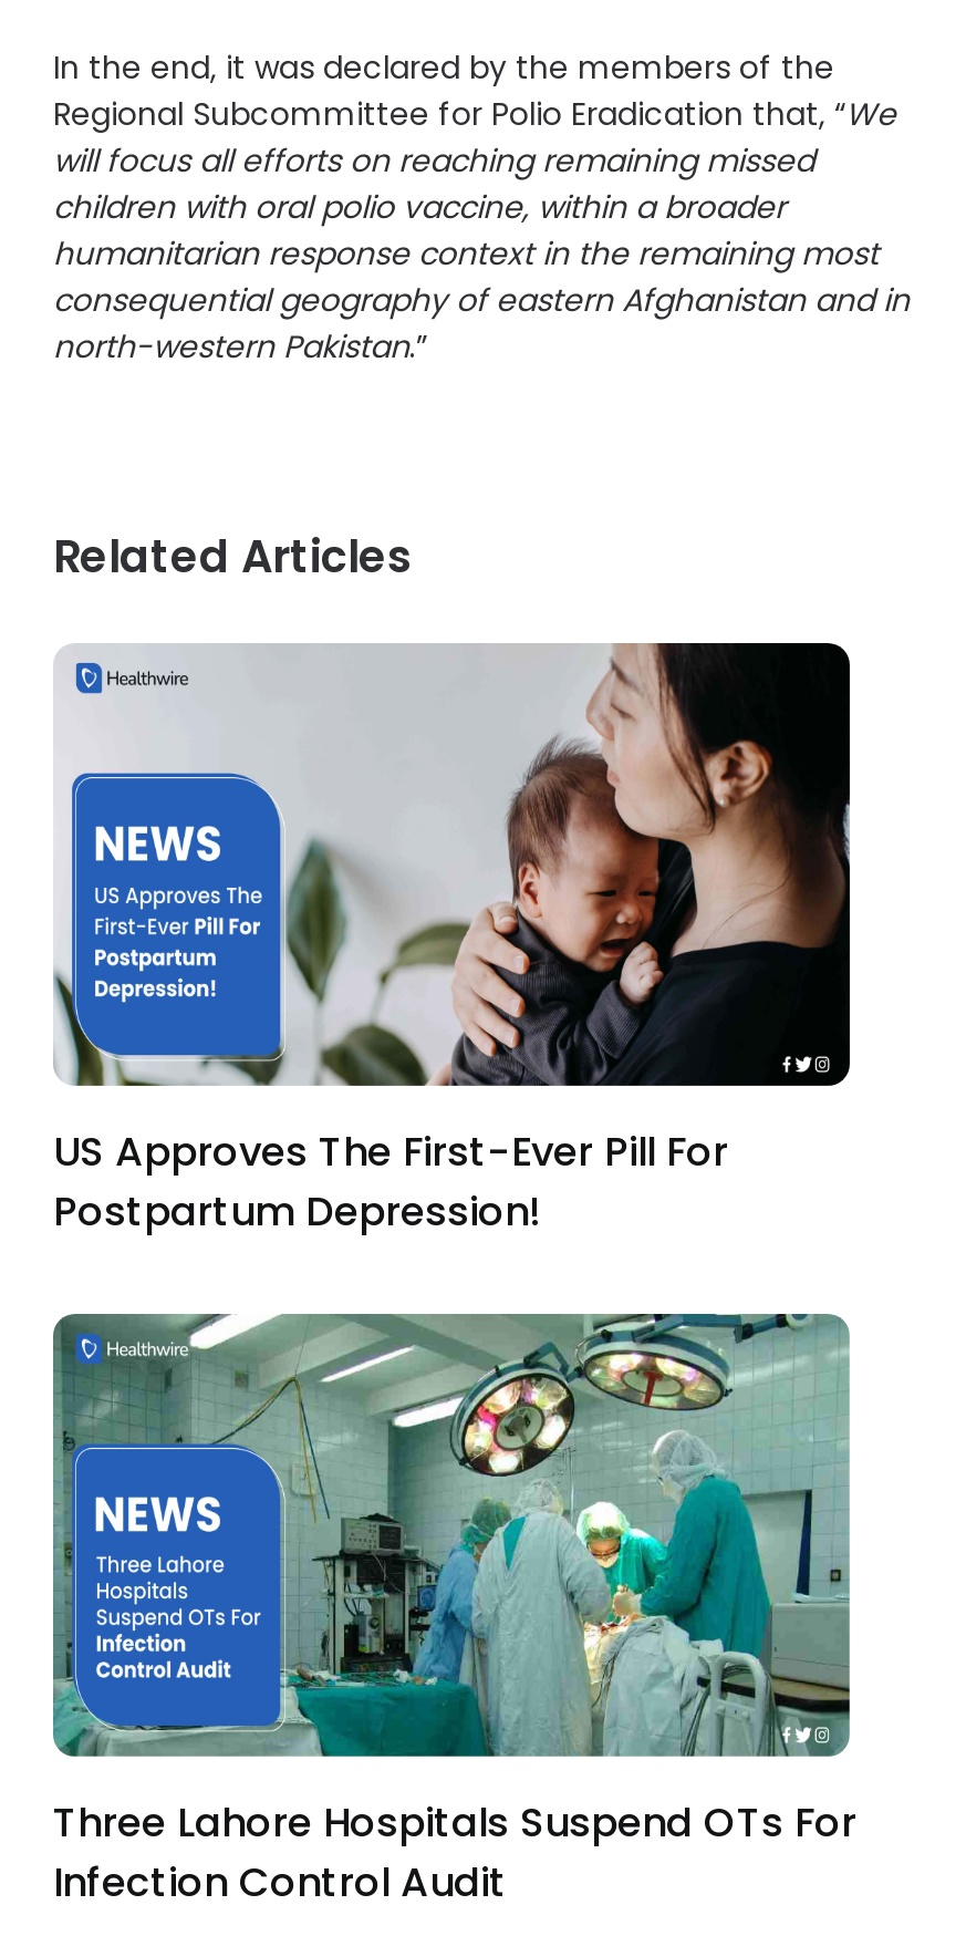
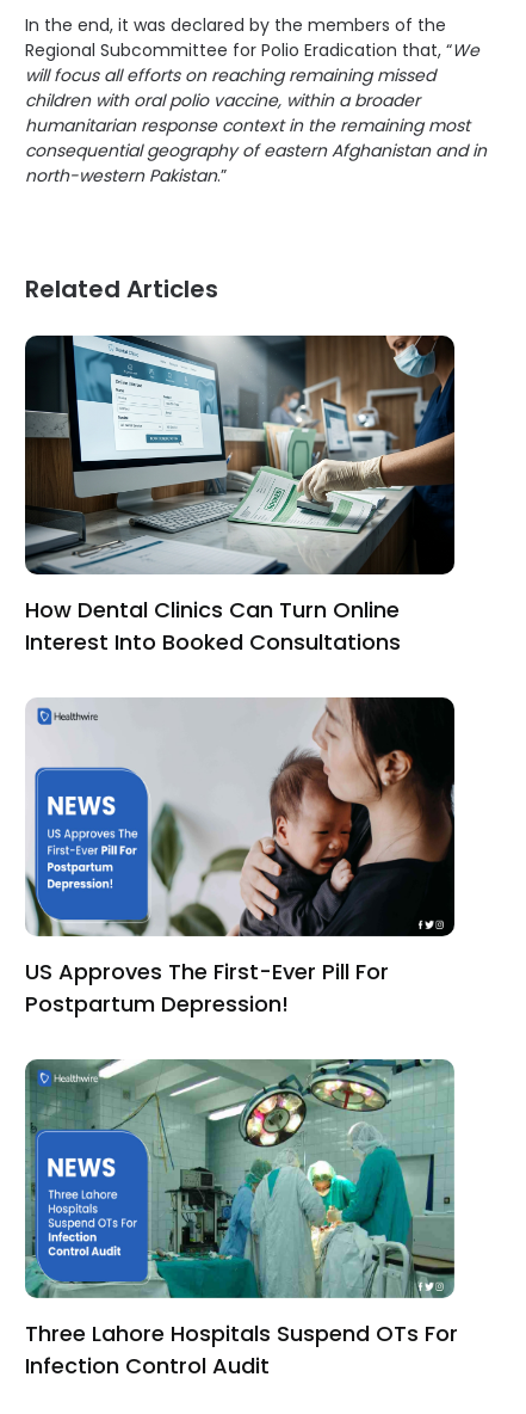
none -> [24,334,456,657] [image] | How Dental Clinics Can Turn Online | Interest Into Booked Consultations

